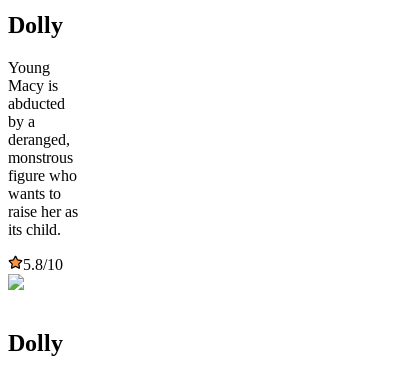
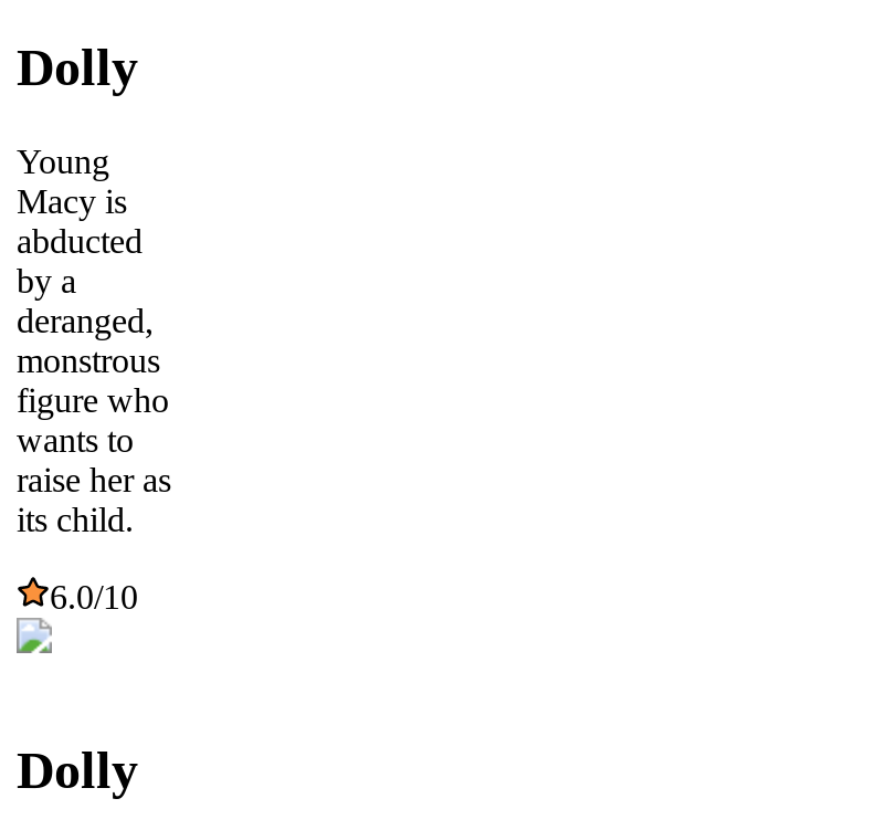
[23,256,63,273] 5.8/10 -> [50,578,138,616] 6.0/10

